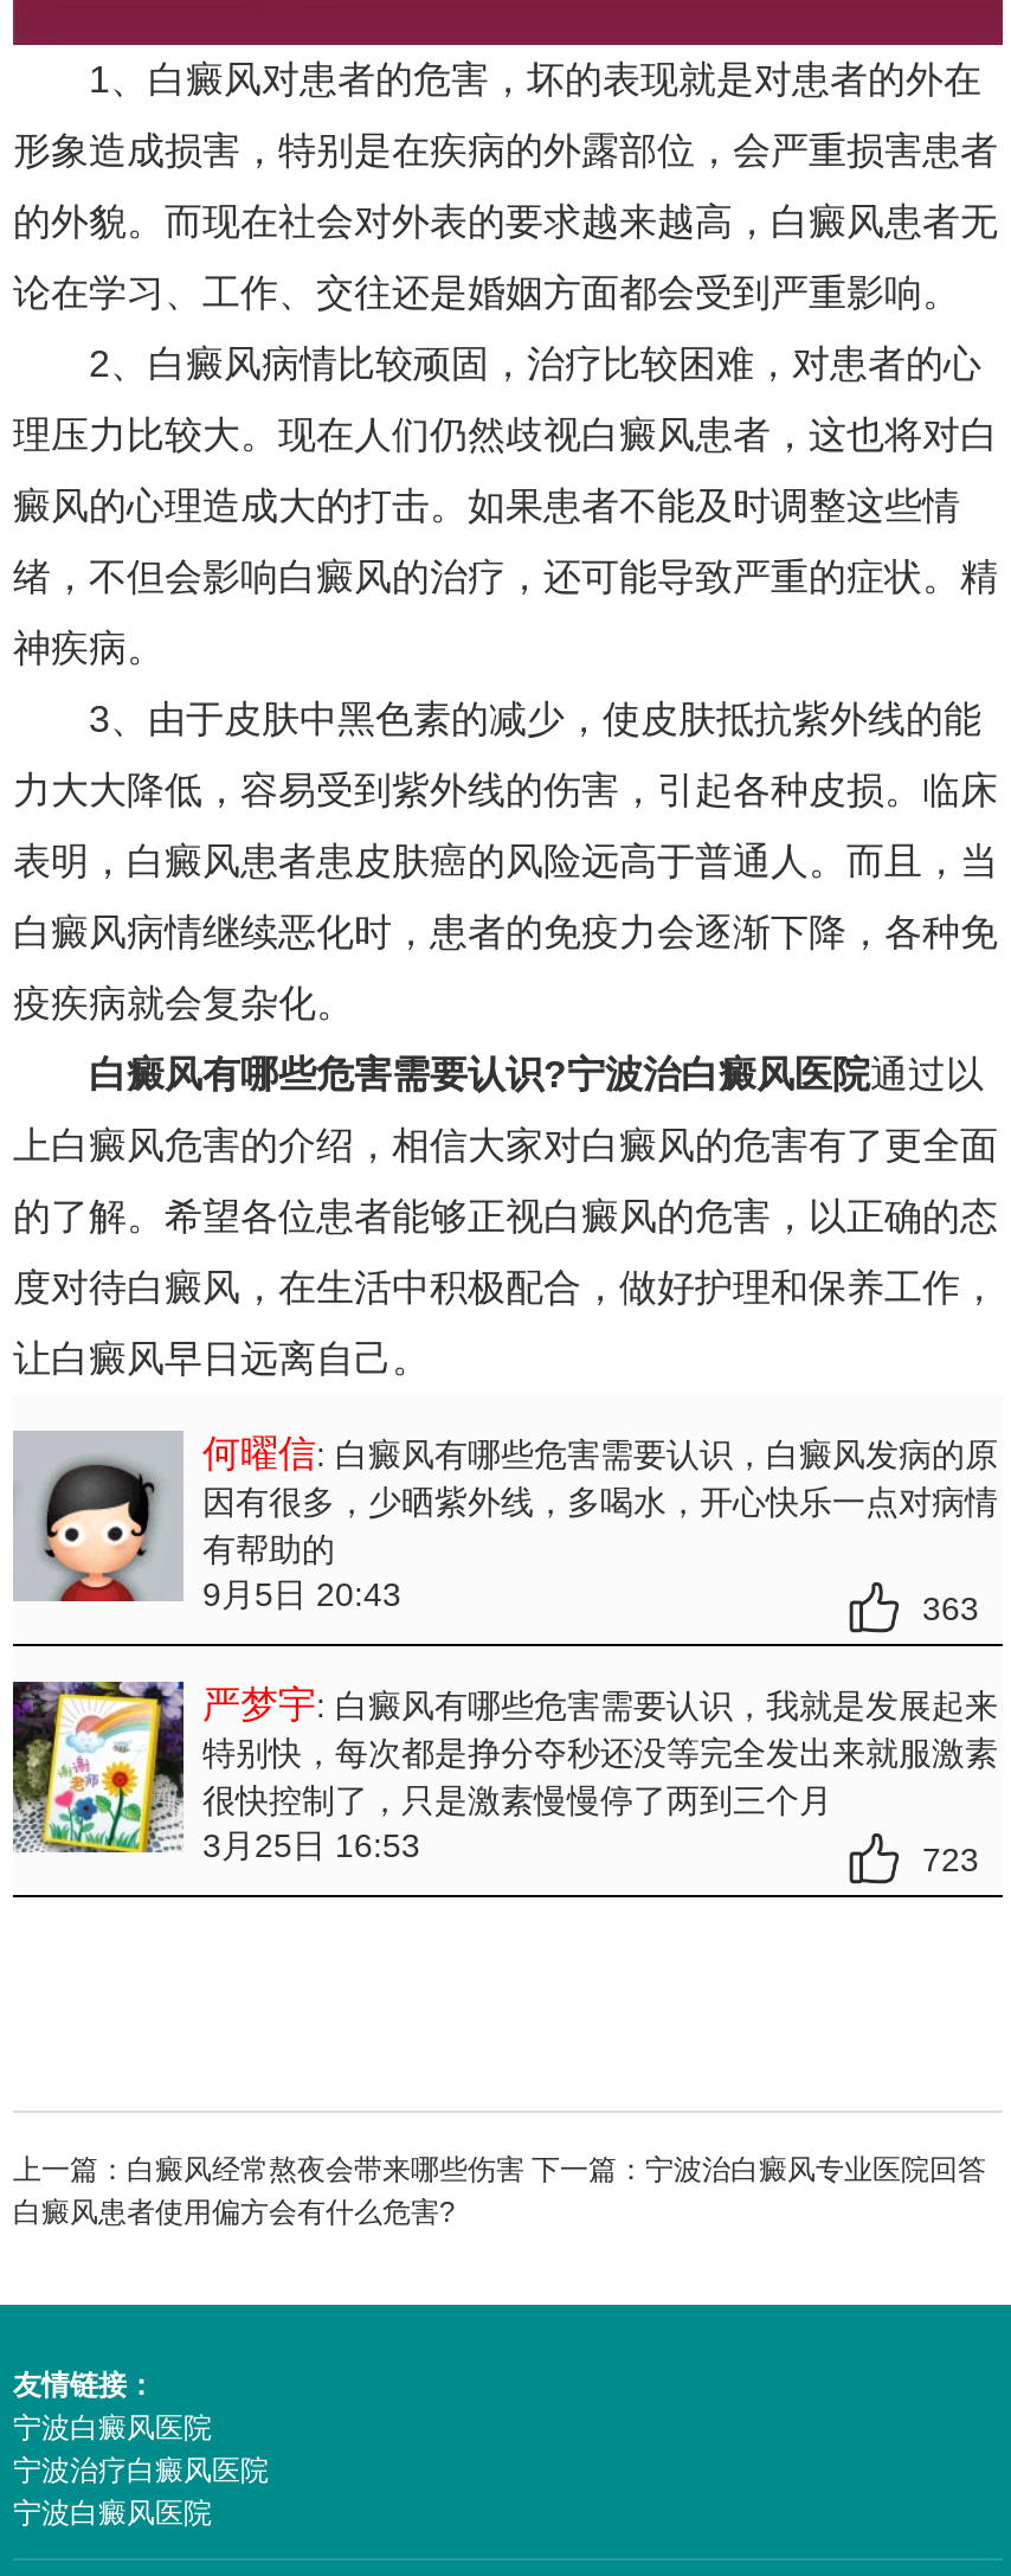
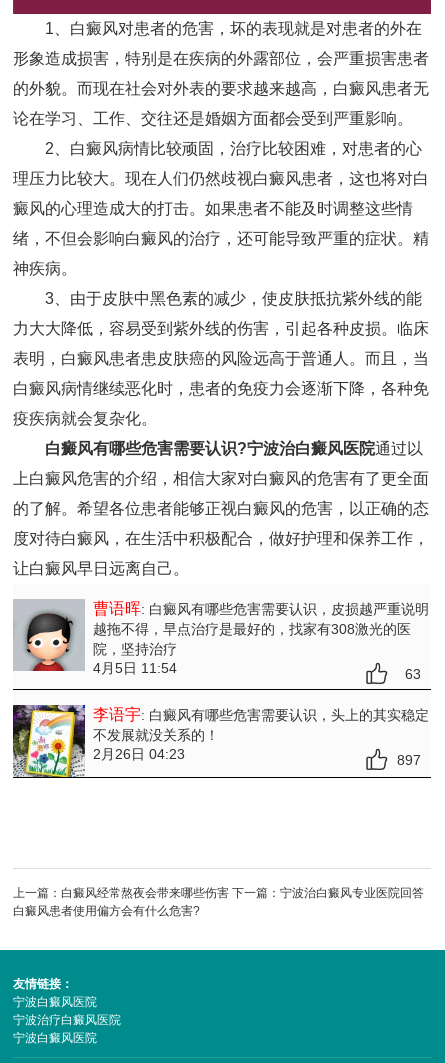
[202,1433,998,1627] 何曜信: 白癜风有哪些危害需要认识，白癜风发病的原 | 因有很多，少晒紫外线，多喝水，开心快乐一点对病情 | 有帮助的 | 9月5日 20:43 | 363 -> [93,600,429,682] 曹语晖: 白癜风有哪些危害需要认识，皮损越严重说明 | 越拖不得，早点治疗是最好的，找家有308激光的医 | 院，坚持治疗 | 4月5日 11:54 | 63
[202,1684,998,1878] 严梦宇: 白癜风有哪些危害需要认识，我就是发展起来 | 特别快，每次都是挣分夺秒还没等完全发出来就服激素 | 很快控制了，只是激素慢慢停了两到三个月 | 3月25日 16:53 | 723 -> [93,706,429,768] 李语宇: 白癜风有哪些危害需要认识，头上的其实稳定 | 不发展就没关系的！ | 2月26日 04:23 | 897

